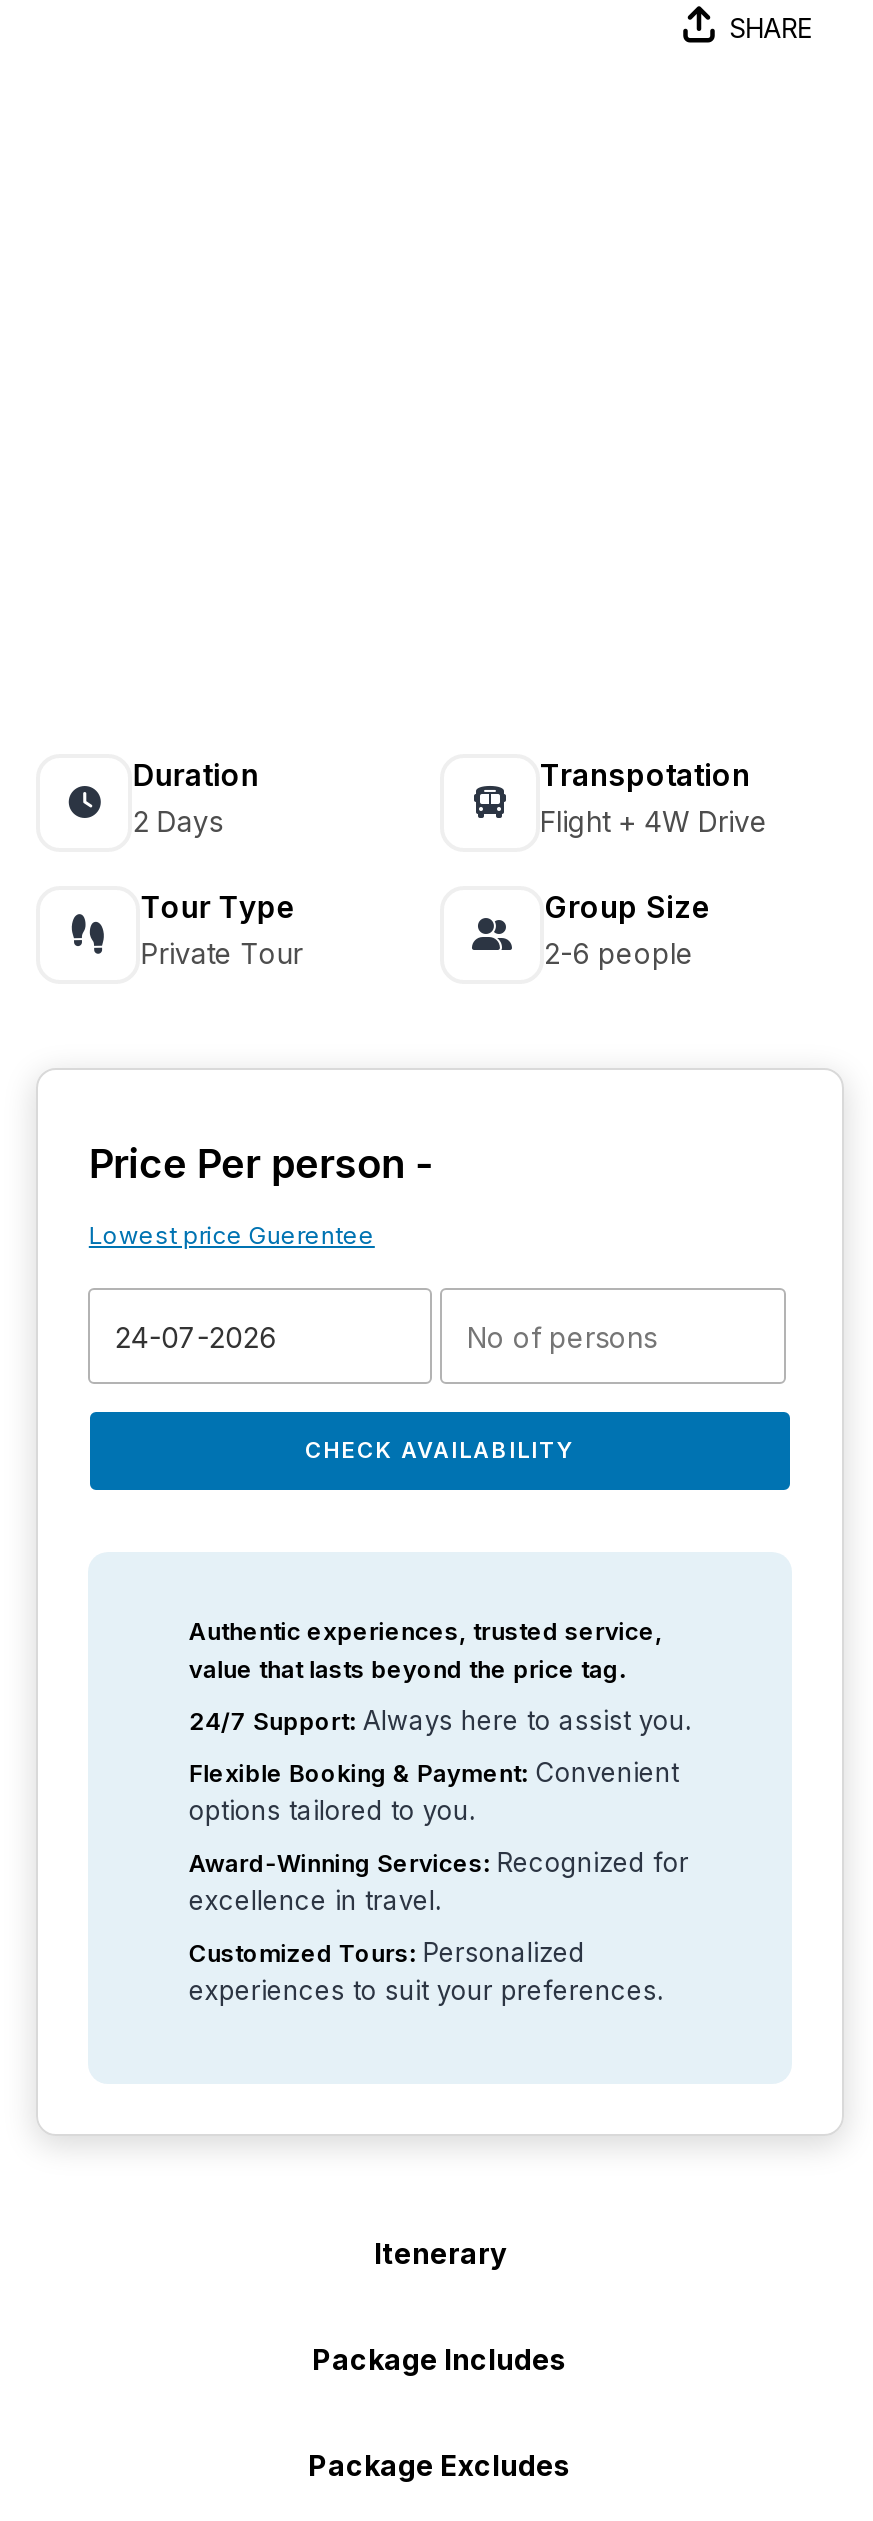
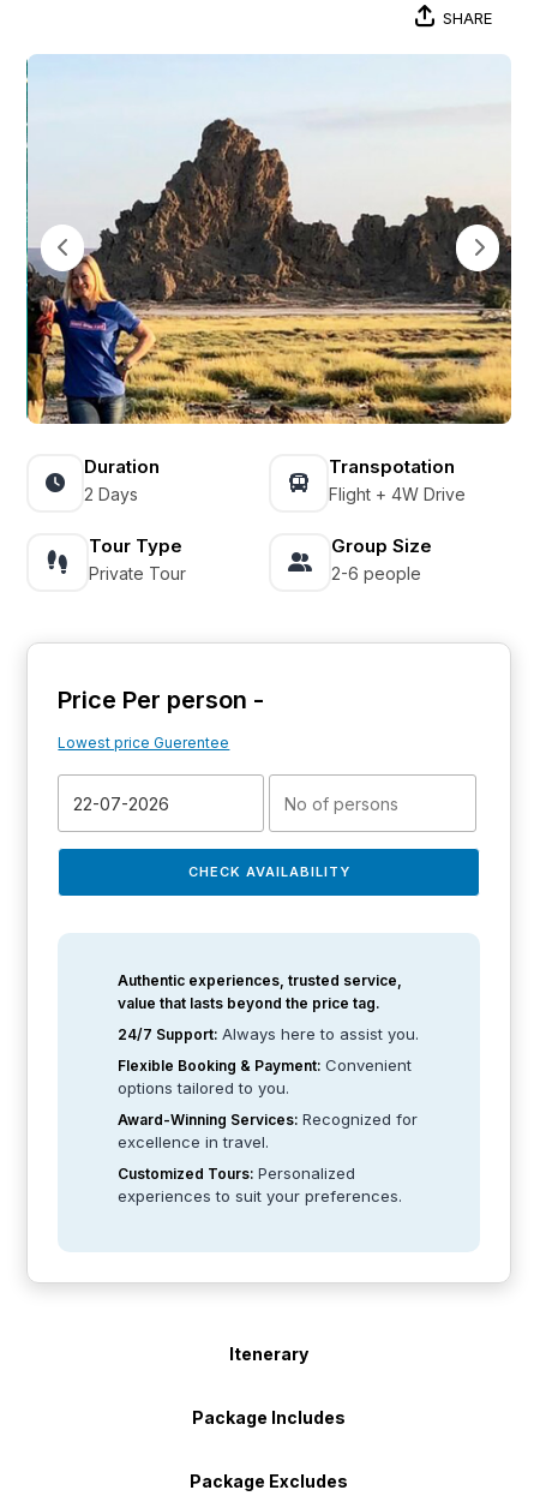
none -> [25,54,512,425] [image]

